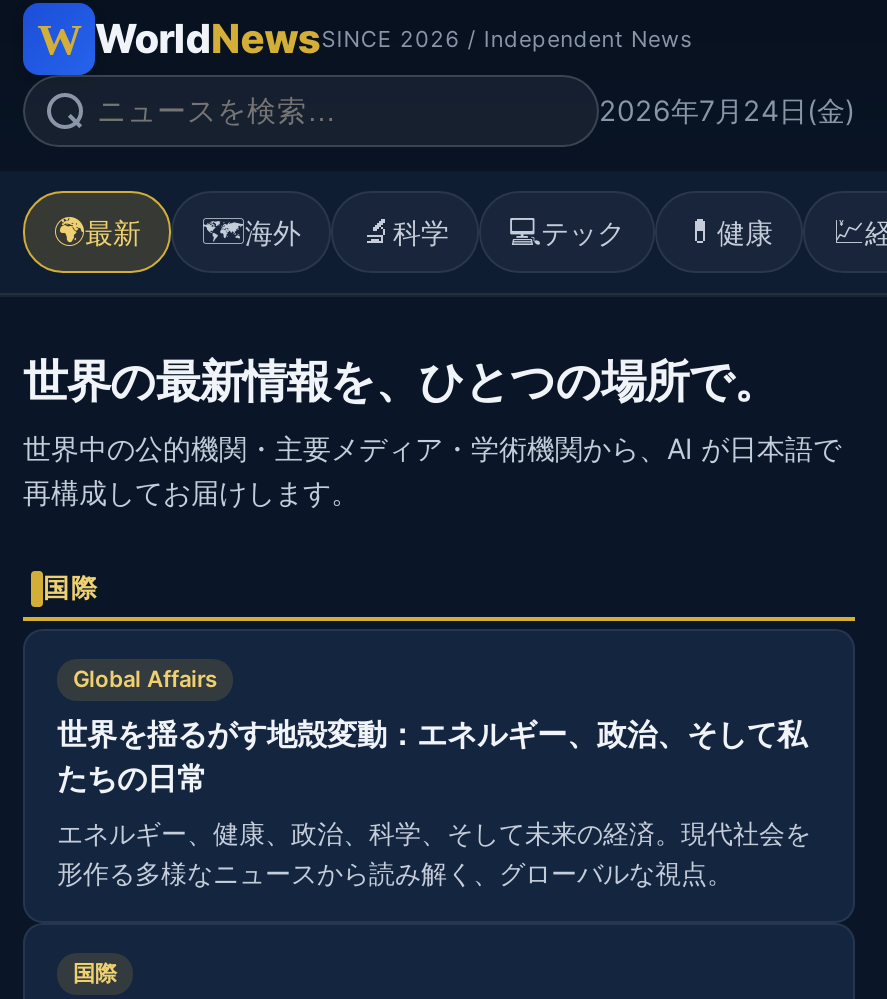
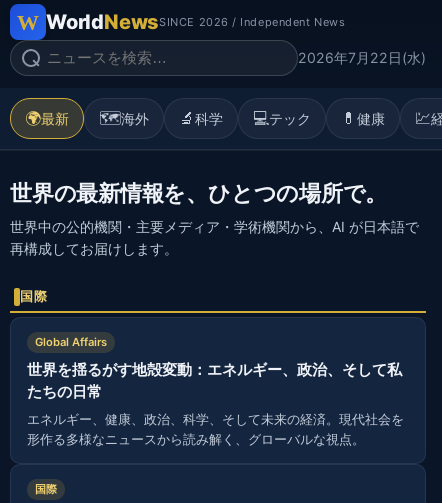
[599,93,855,127] 2026年7月24日(金) -> [298,49,426,66] 2026年7月22日(水)

